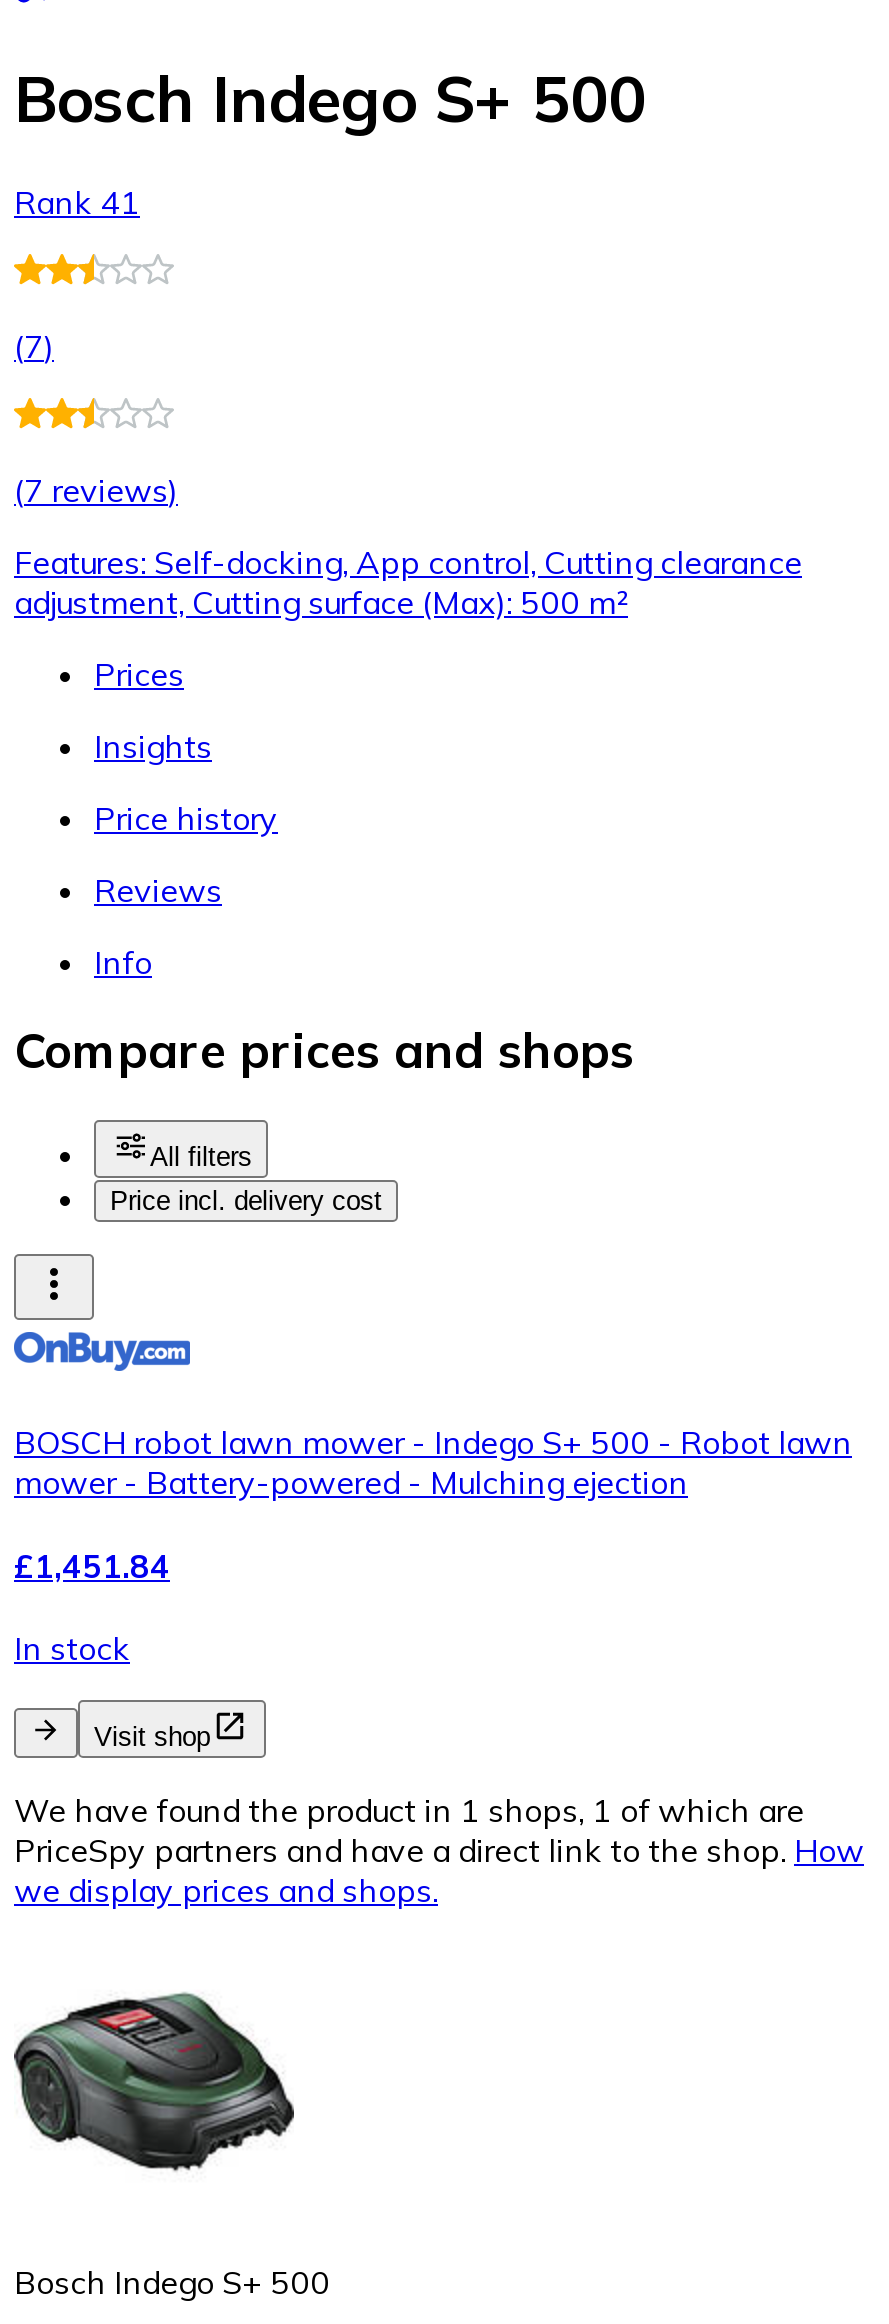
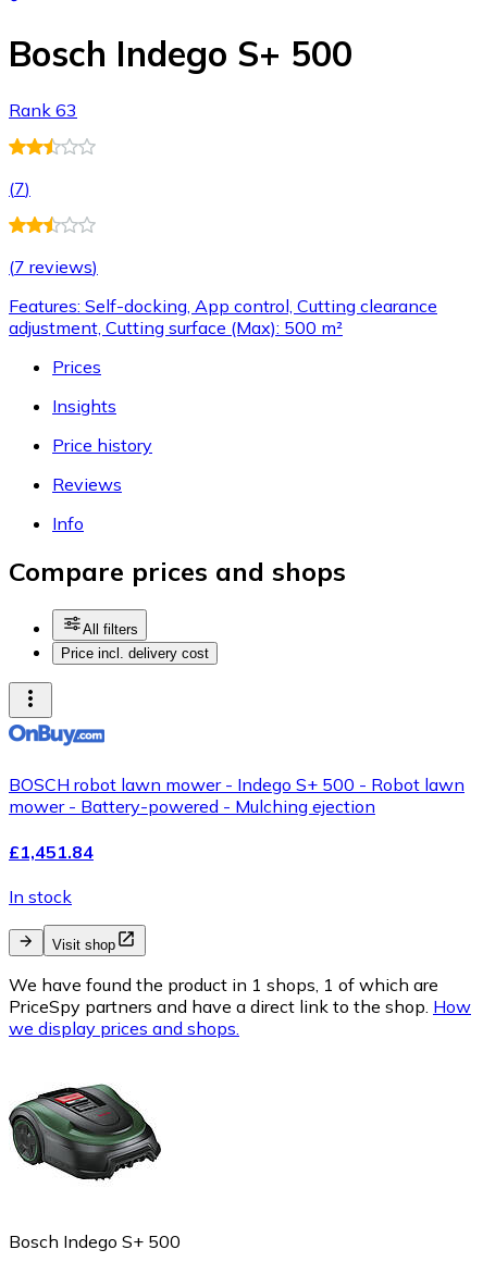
[14,181,140,221] Rank 41 -> [9,98,77,120] Rank 63

